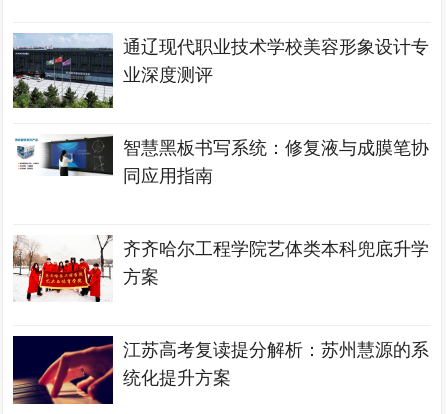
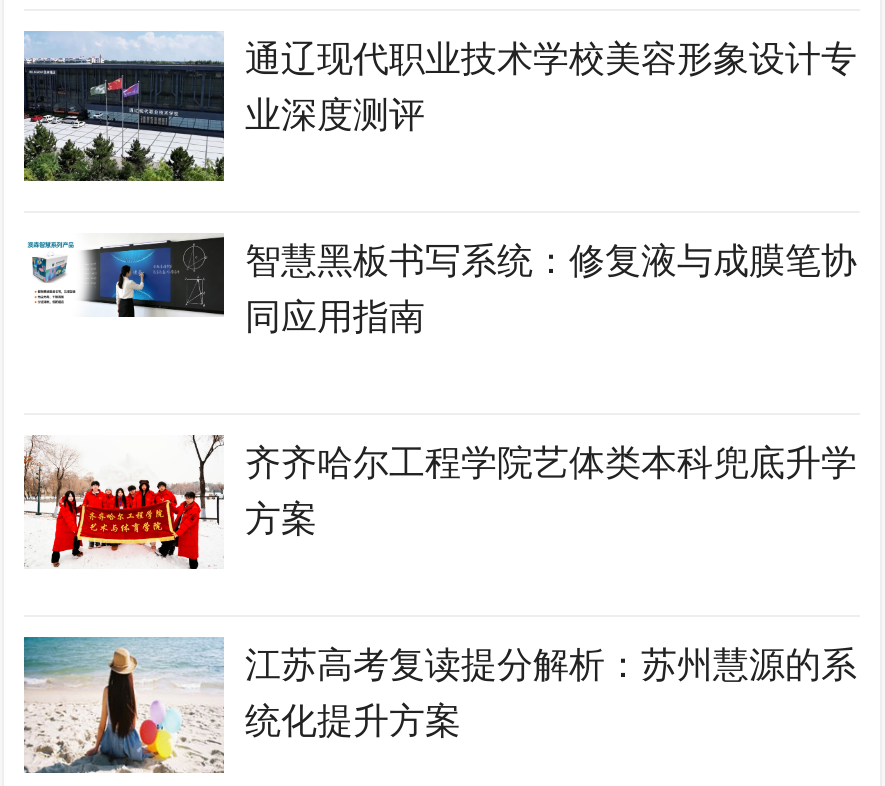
[12,335,114,405] [image] -> [22,635,224,775] [image]

